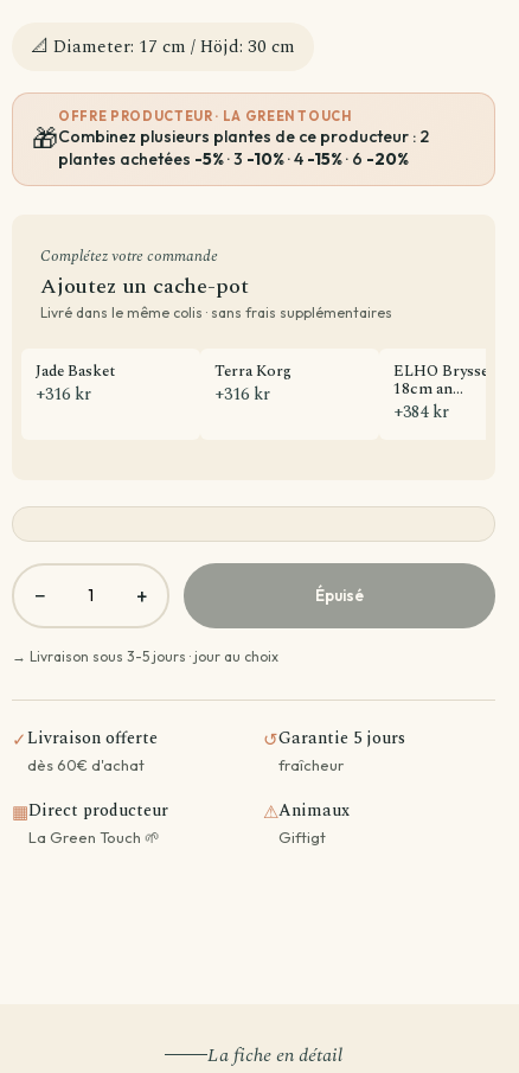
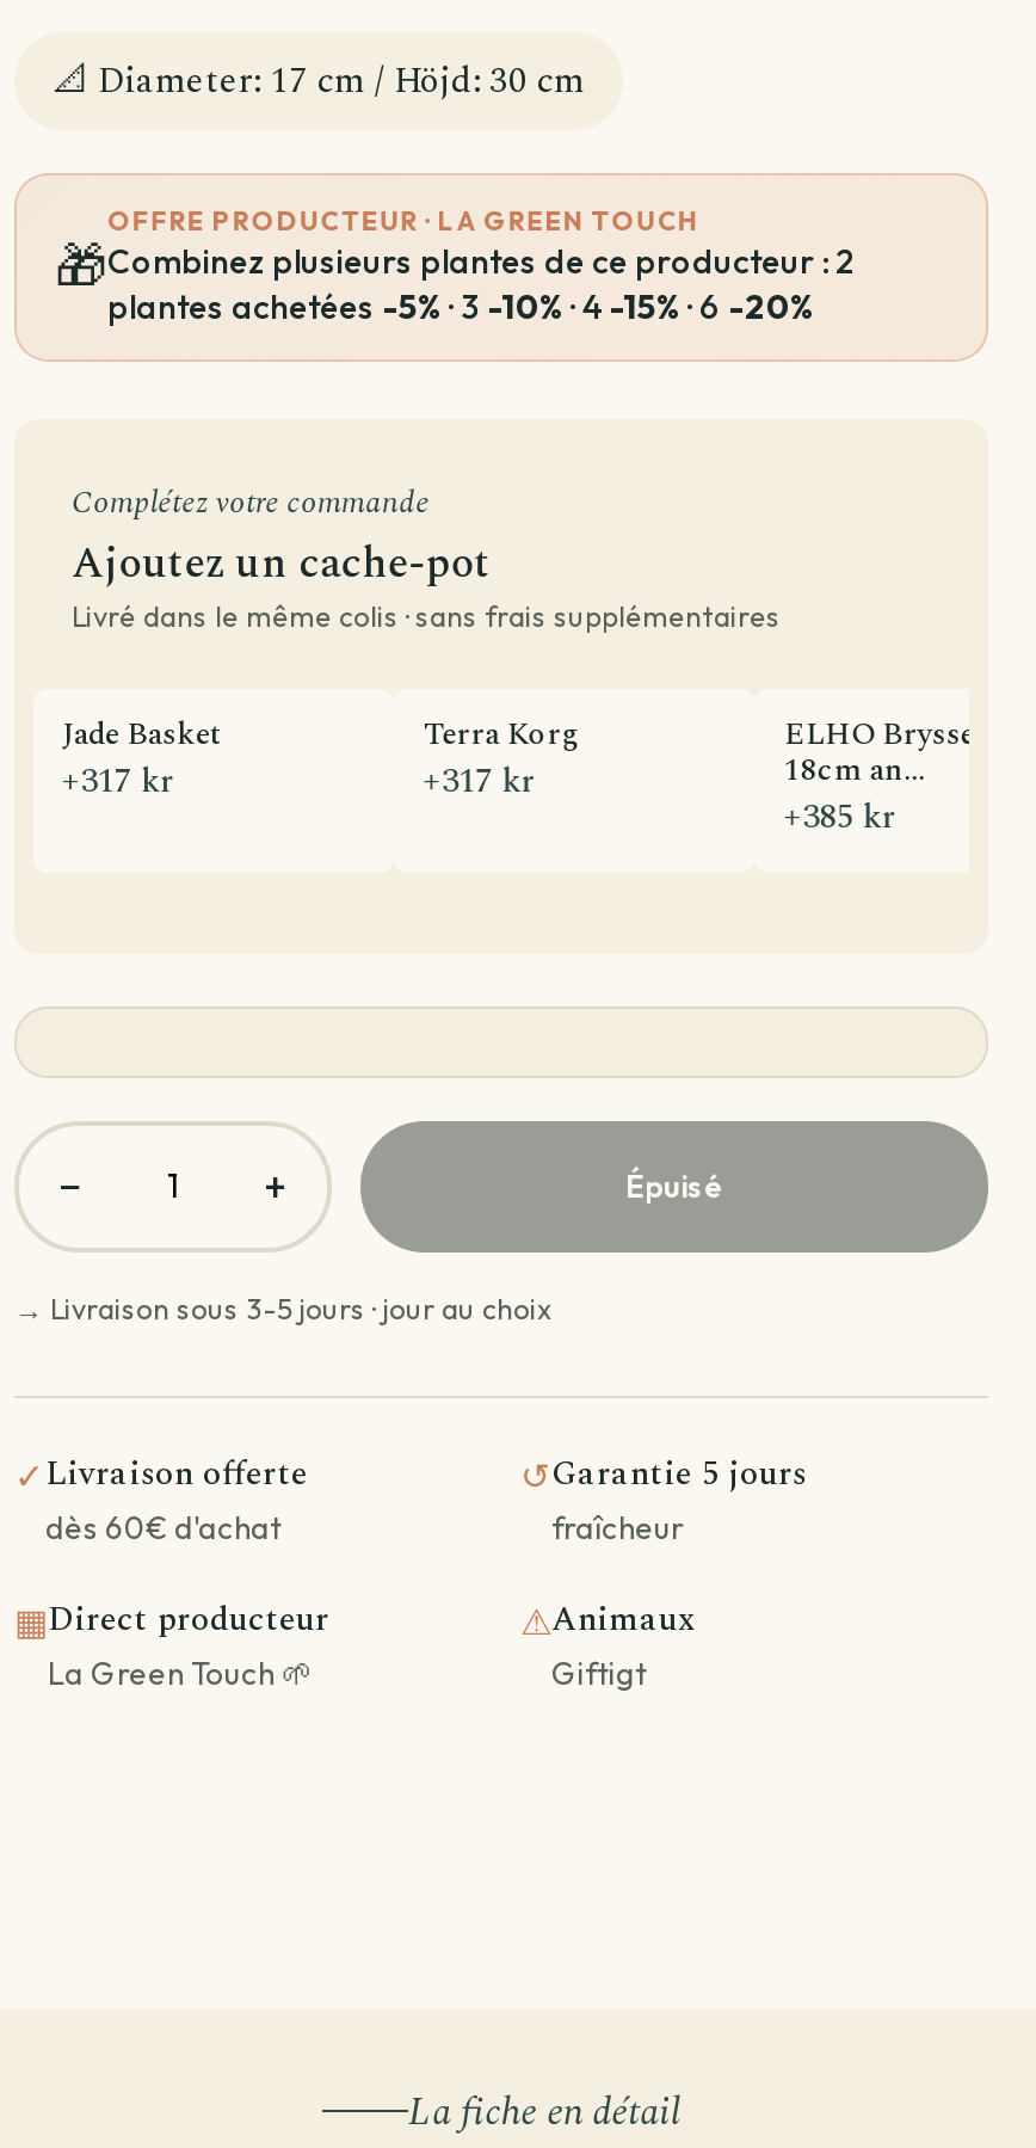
[36,382,91,407] +316 kr -> [62,756,174,806] +317 kr
[215,382,270,407] +316 kr -> [423,756,535,806] +317 kr
[394,400,450,424] +384 kr -> [784,792,896,842] +385 kr

